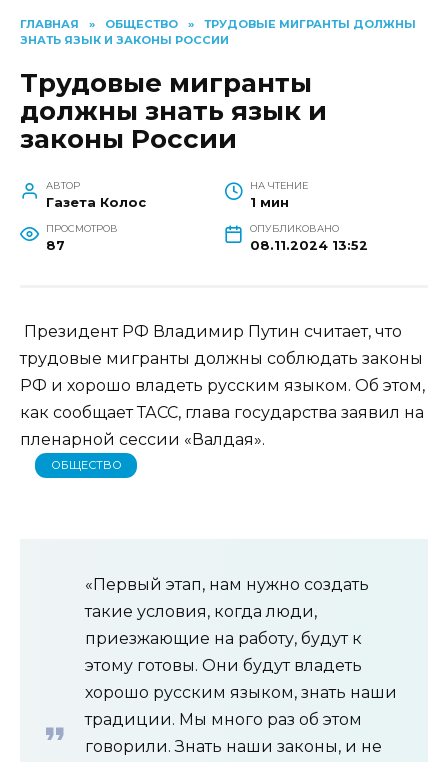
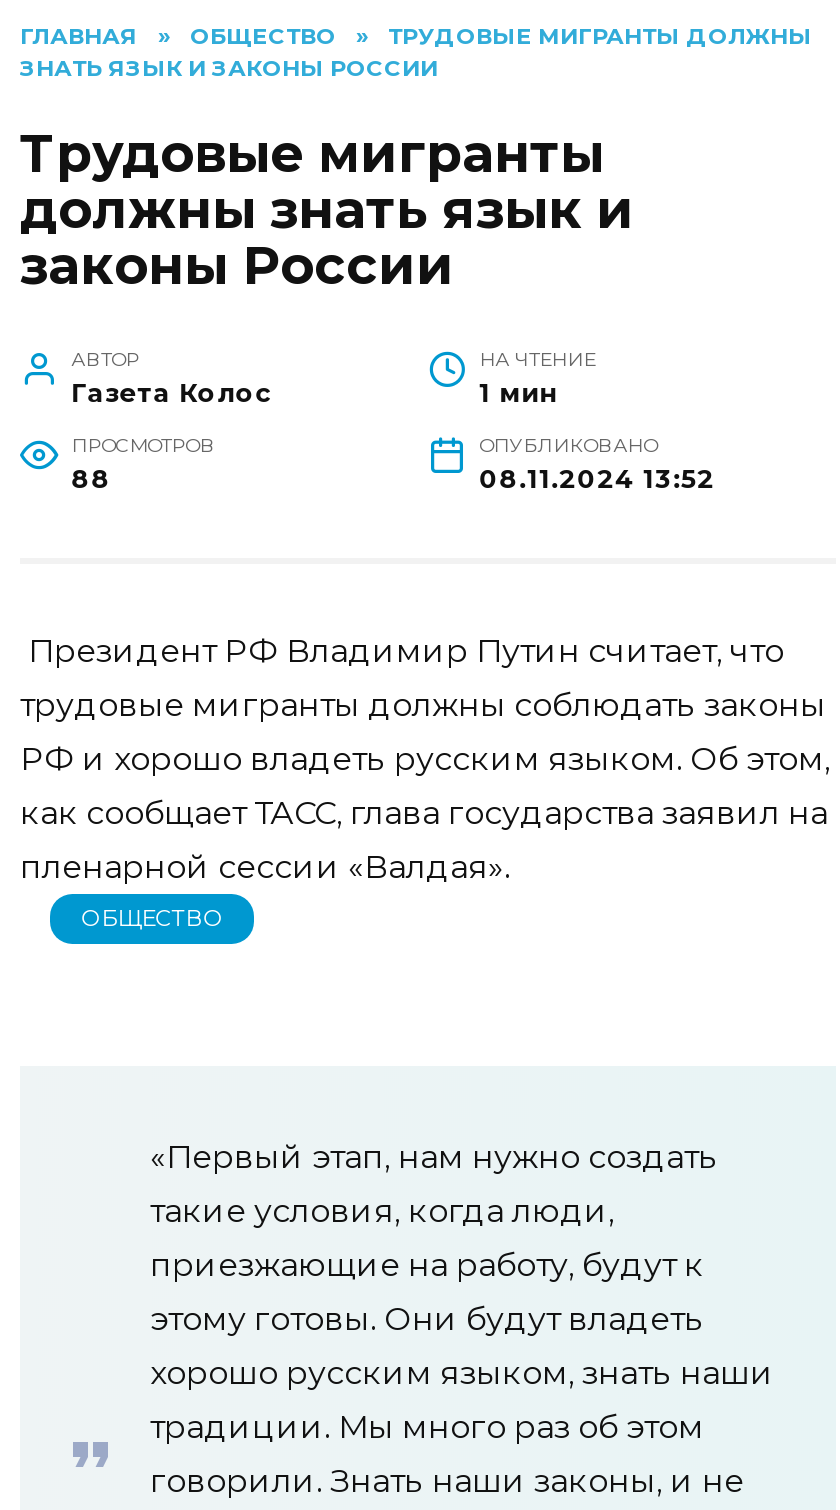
[46,238,65,253] 87 -> [71,463,111,493] 88

